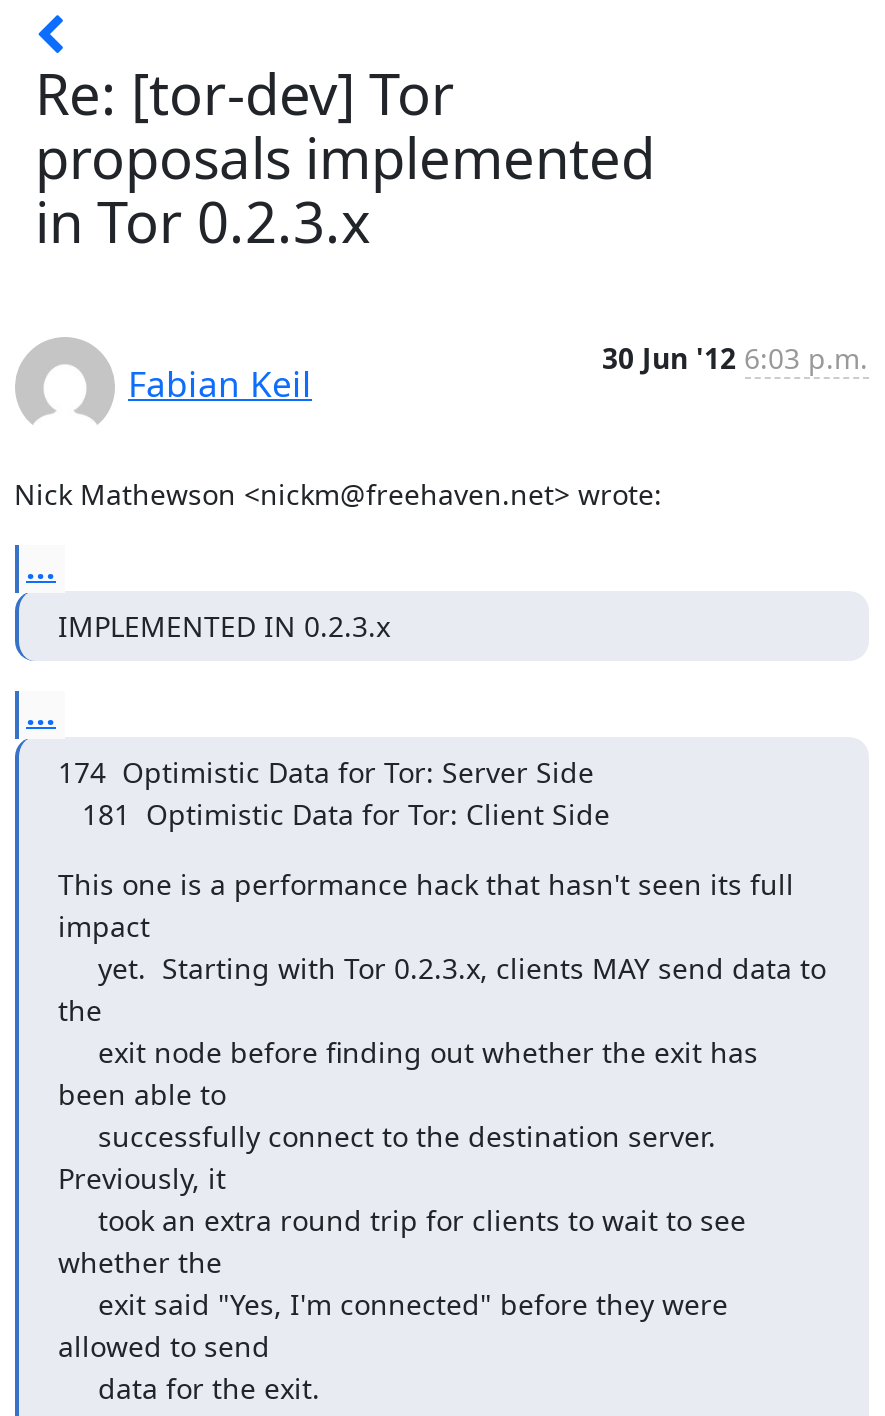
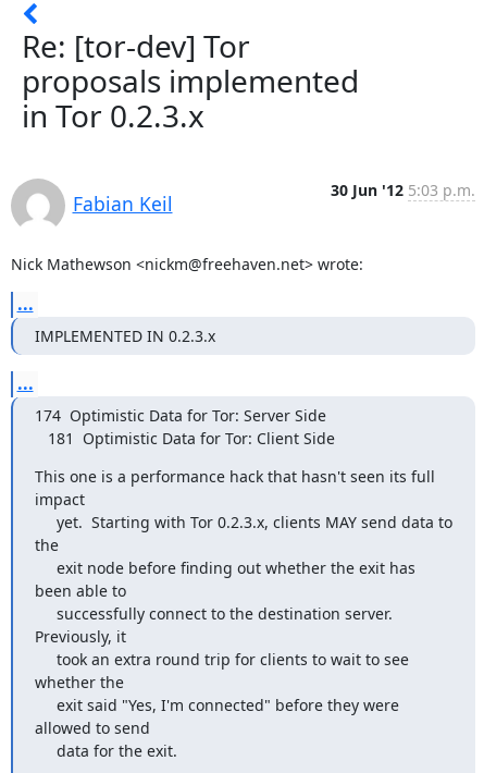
[602,339,868,377] 30 Jun '12 6:03 p.m. -> [330,180,475,200] 30 Jun '12 5:03 p.m.

